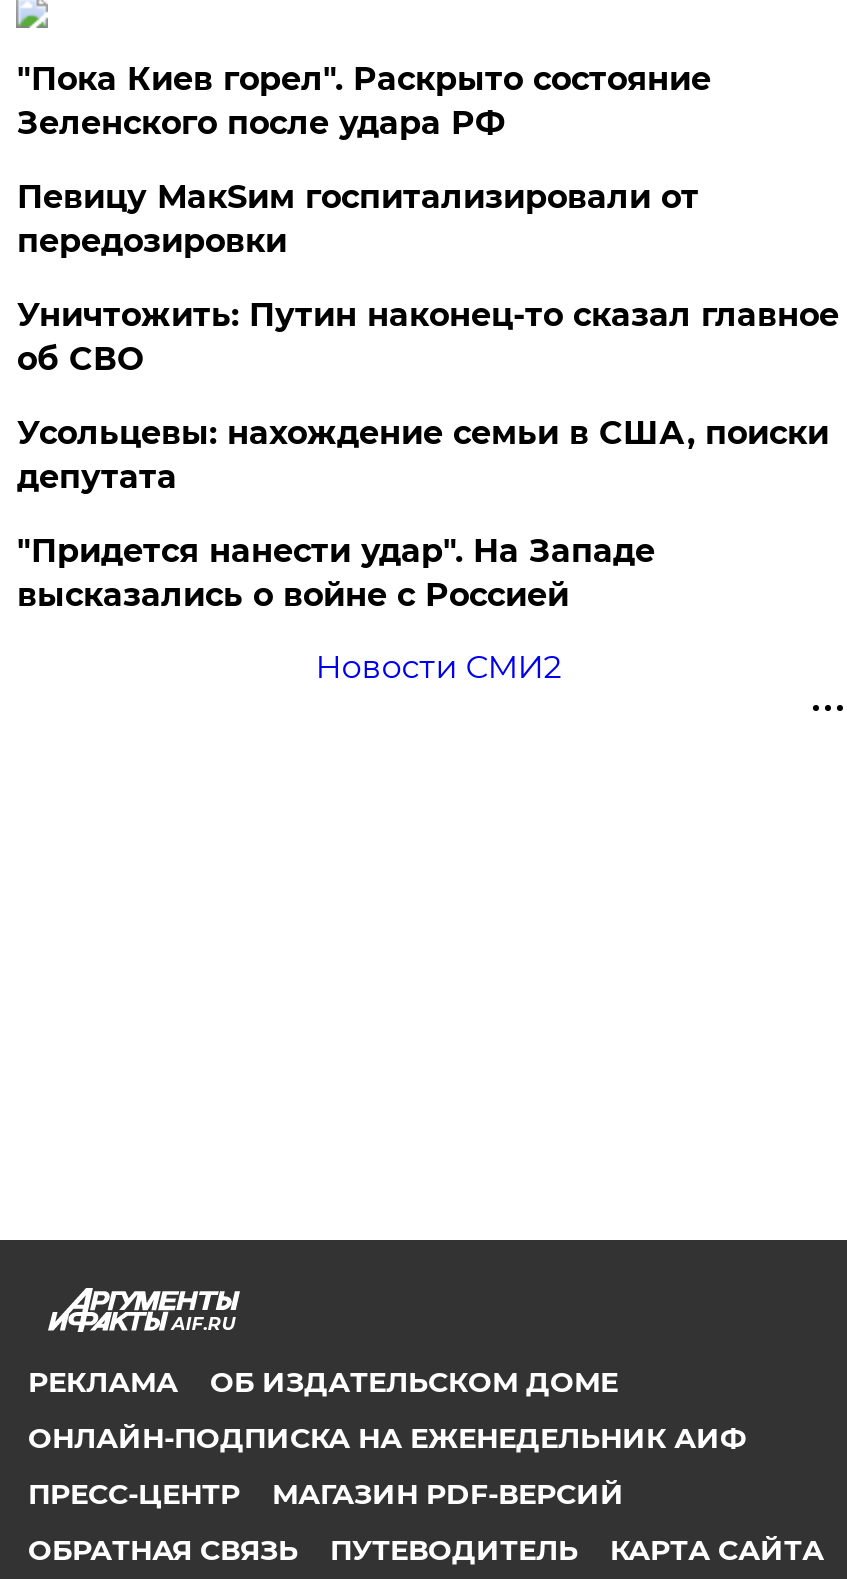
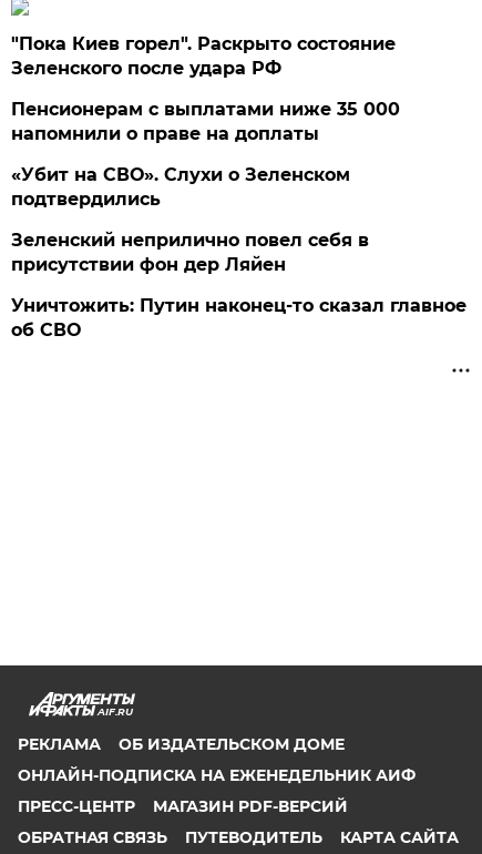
[17,178,699,260] Певицу МакSим госпитализировали от | передозировки -> [12,99,400,275] Пенсионерам с выплатами ниже 35 000 | напомнили о праве на доплаты | «Убит на СВО». Слухи о Зеленском | подтвердились | Зеленский неприлично повел cебя в | присутствии фон дер Ляйен
moved [17,296,839,378] -> [12,295,467,341]: Уничтожить: Путин наконец-то сказал главное | об СВО
[17,414,829,686] Усольцевы: нахождение семьи в США, поиски | депутата | "Придется нанести удар". На Западе | высказались о войне с Россией | Новости СМИ2 -> none

